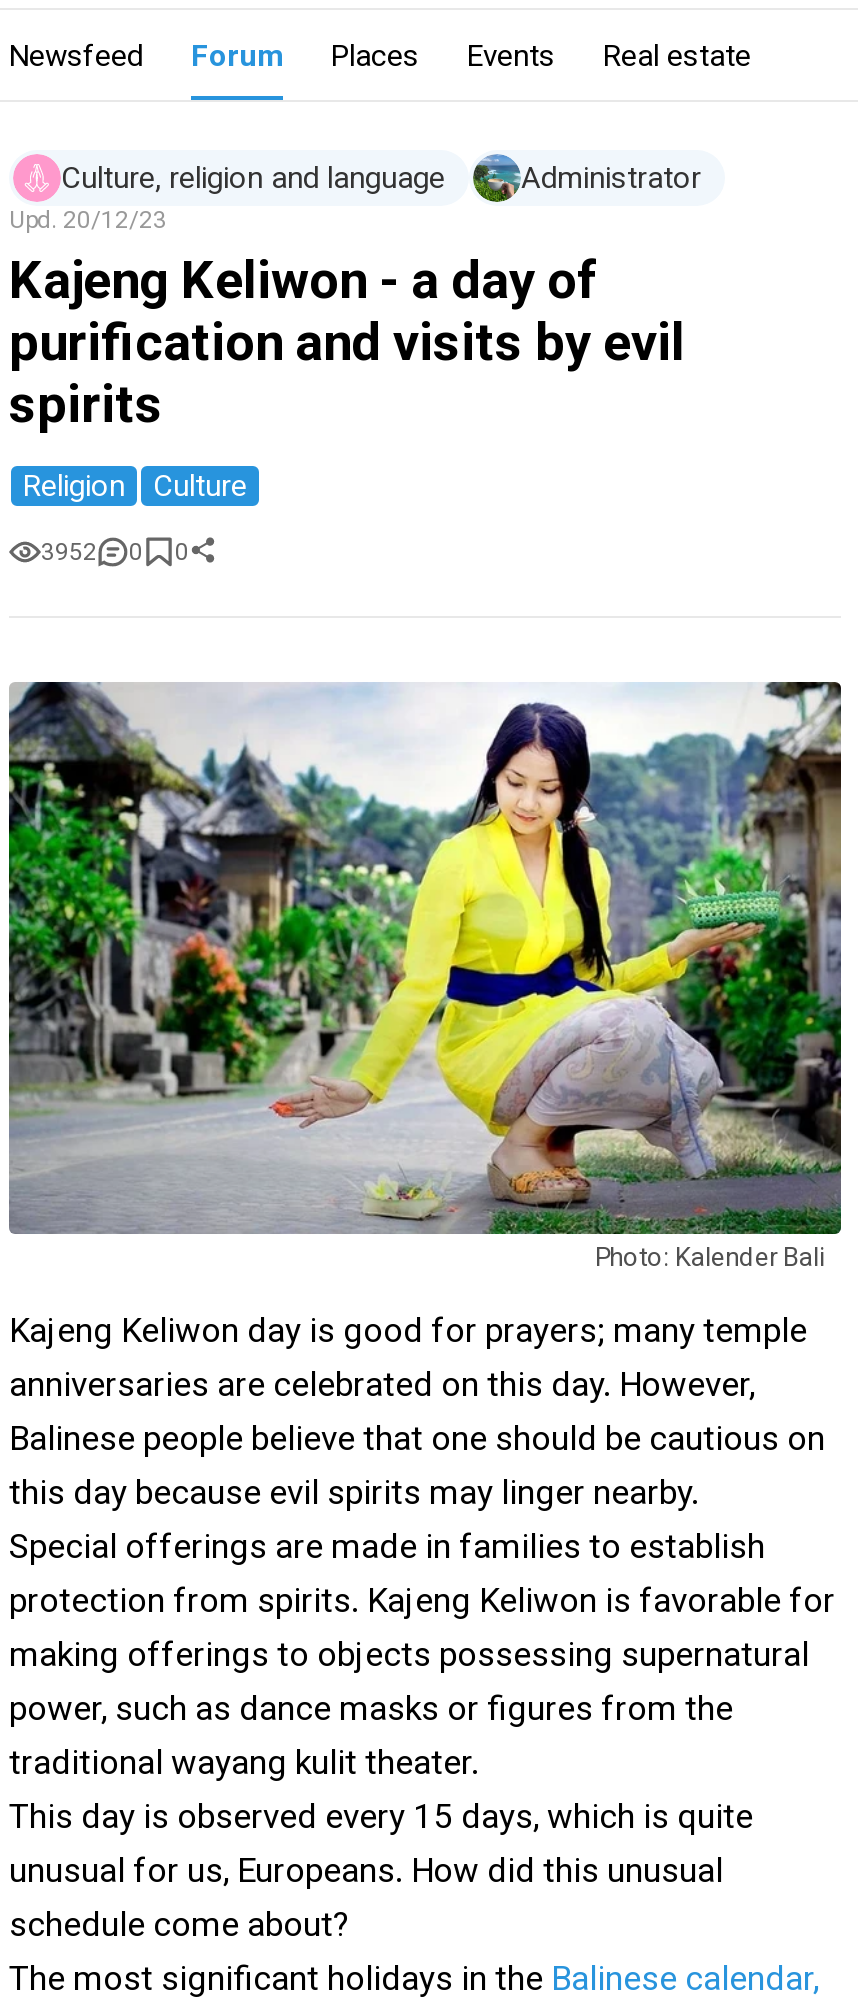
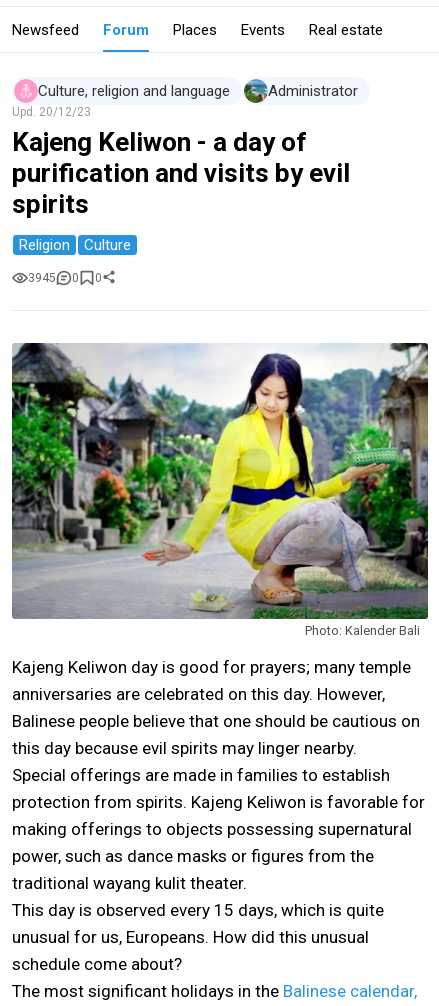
[41,538,189,566] 3952 0 0 -> [28,271,102,285] 3945 0 0

